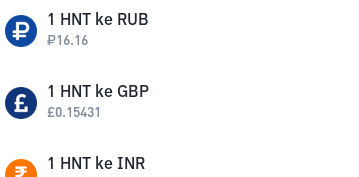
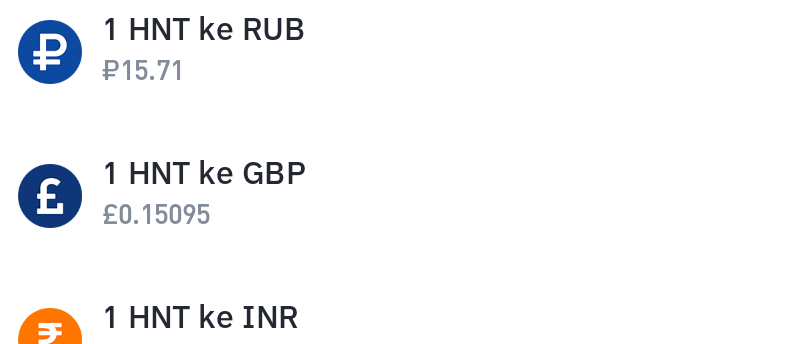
[47,34,88,48] ₽16.16 -> [102,58,184,86] ₽15.71
[47,106,101,120] £0.15431 -> [102,202,210,230] £0.15095

